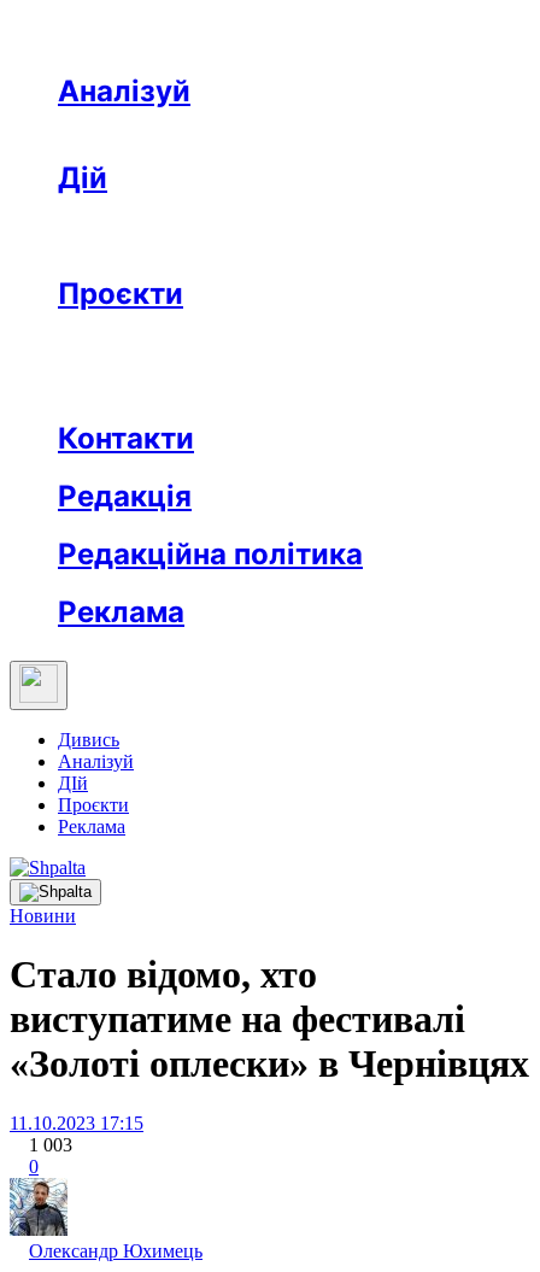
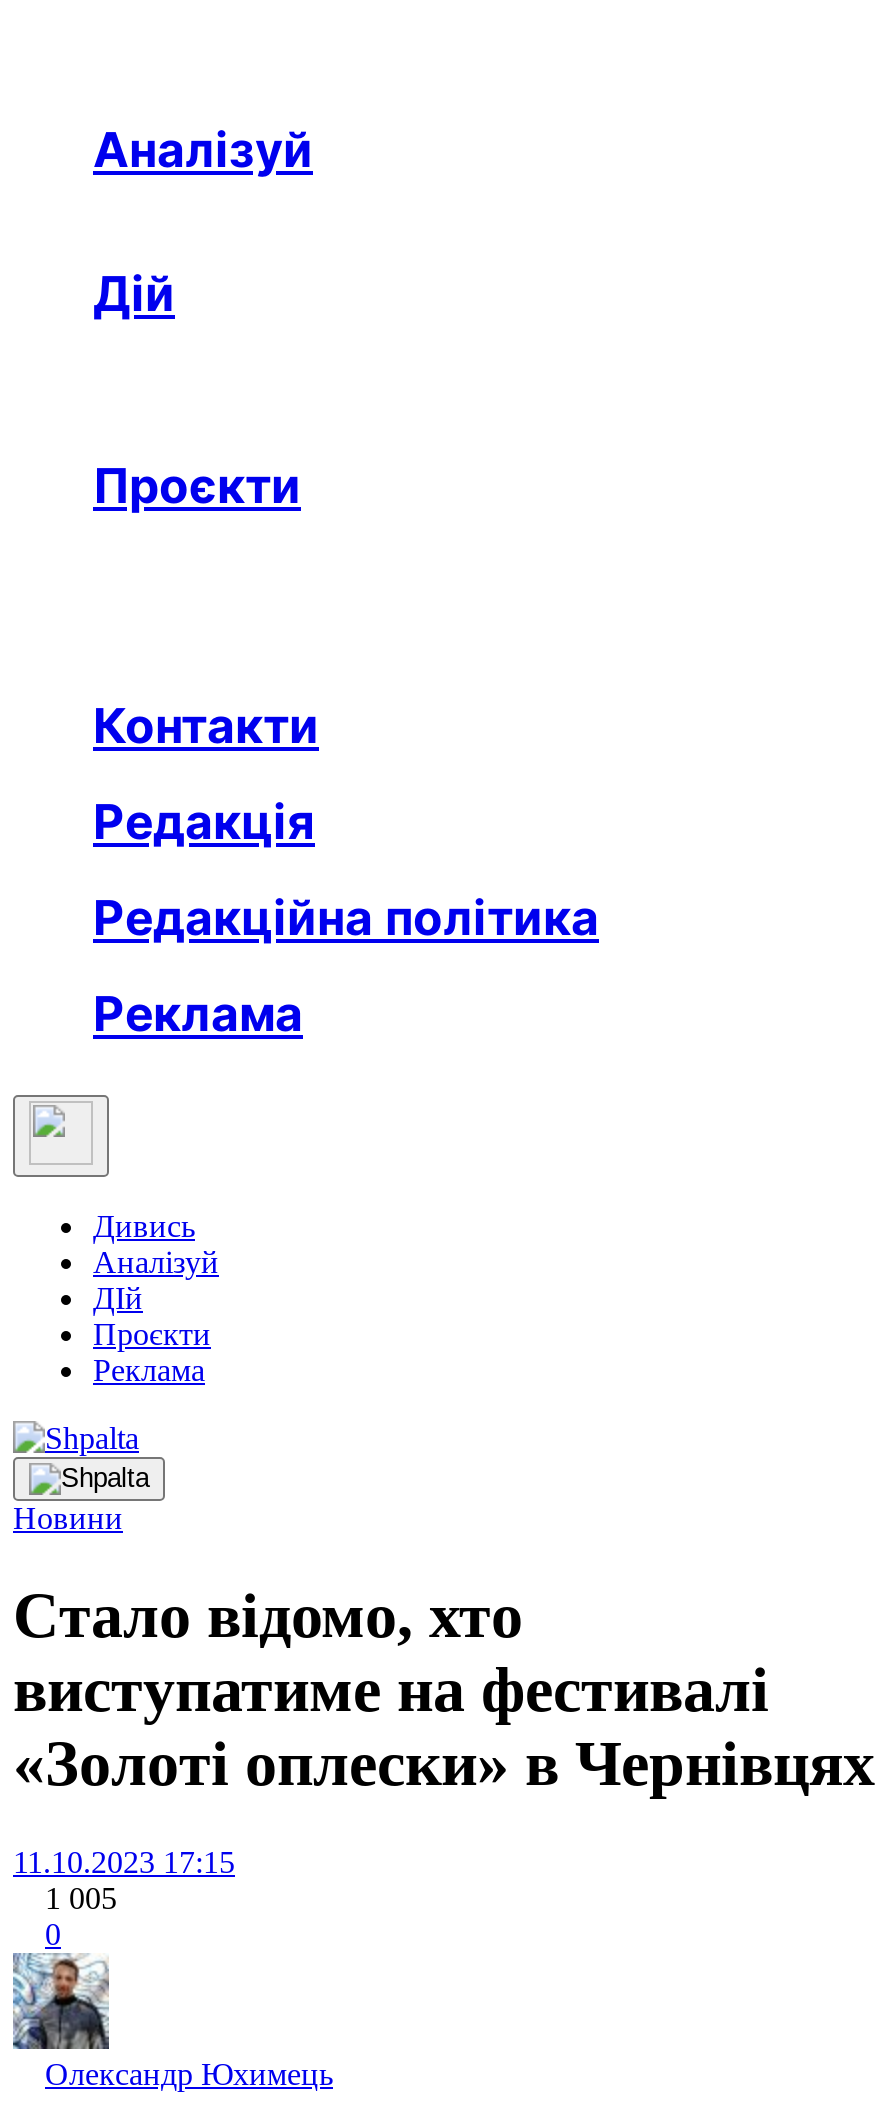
[29,1134,72,1155] 1 003 -> [45,1881,117,1915] 1 005

